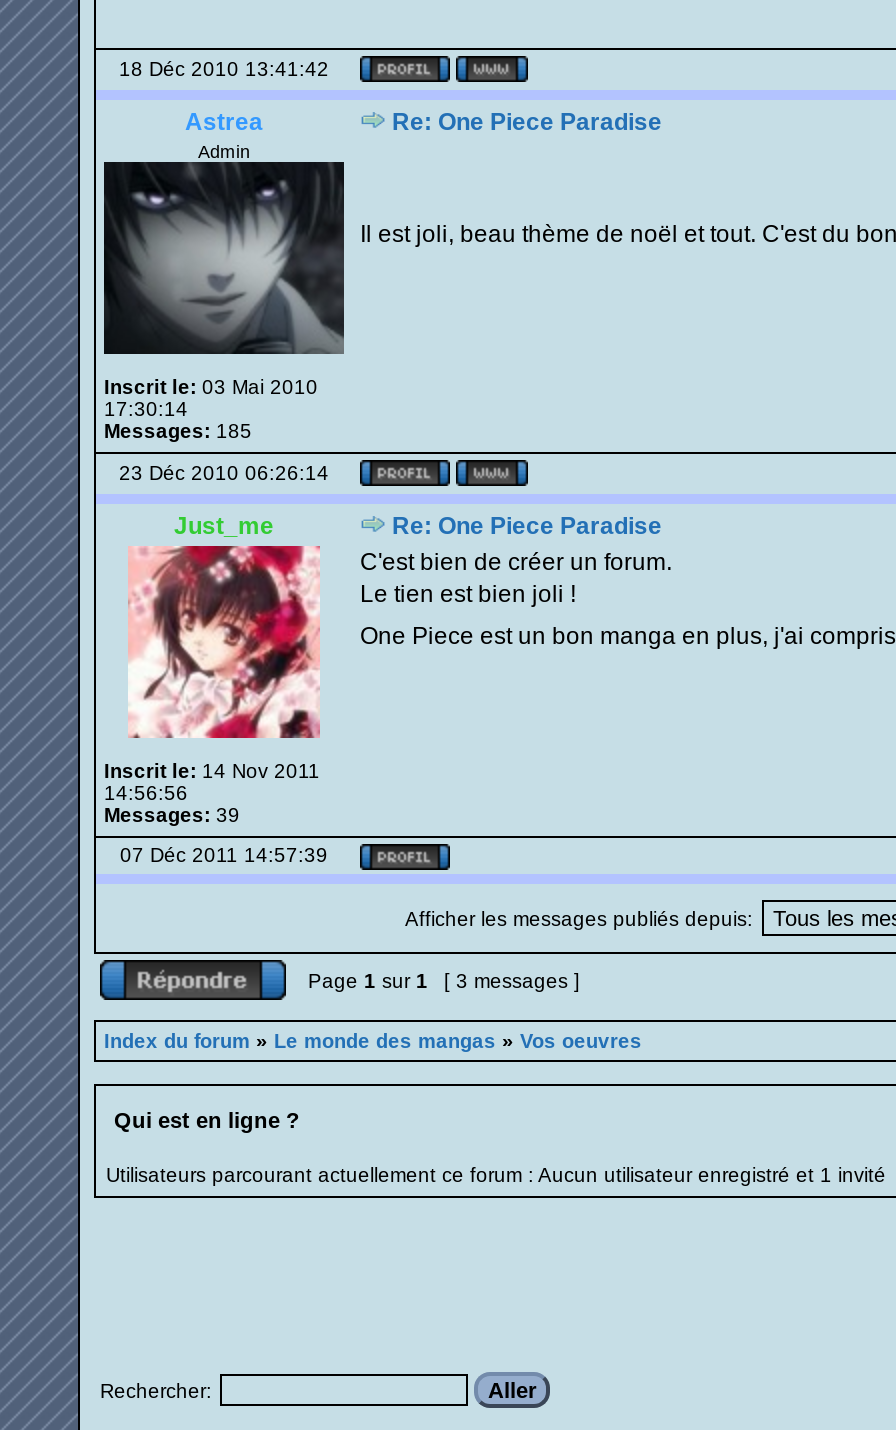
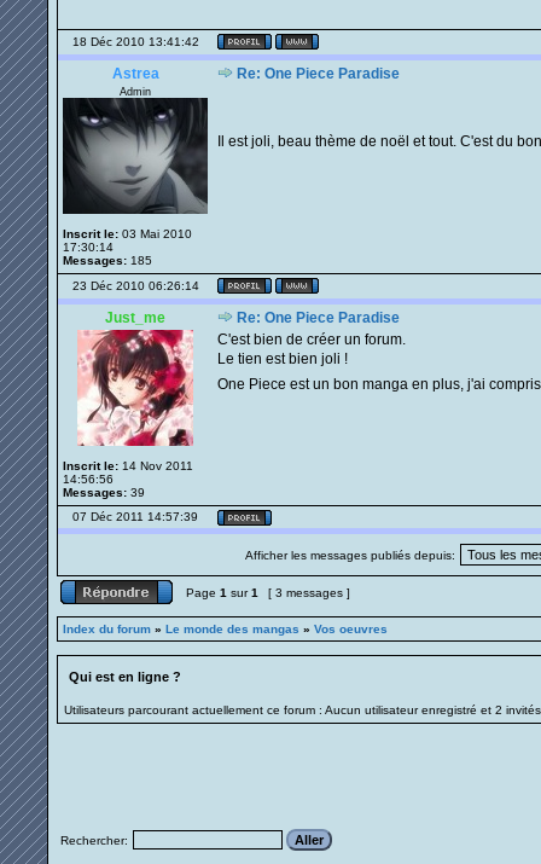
[106,1164,886,1186] Utilisateurs parcourant actuellement ce forum : Aucun utilisateur enregistré et 1 invité -> [64,703,541,717] Utilisateurs parcourant actuellement ce forum : Aucun utilisateur enregistré et 2 invités

